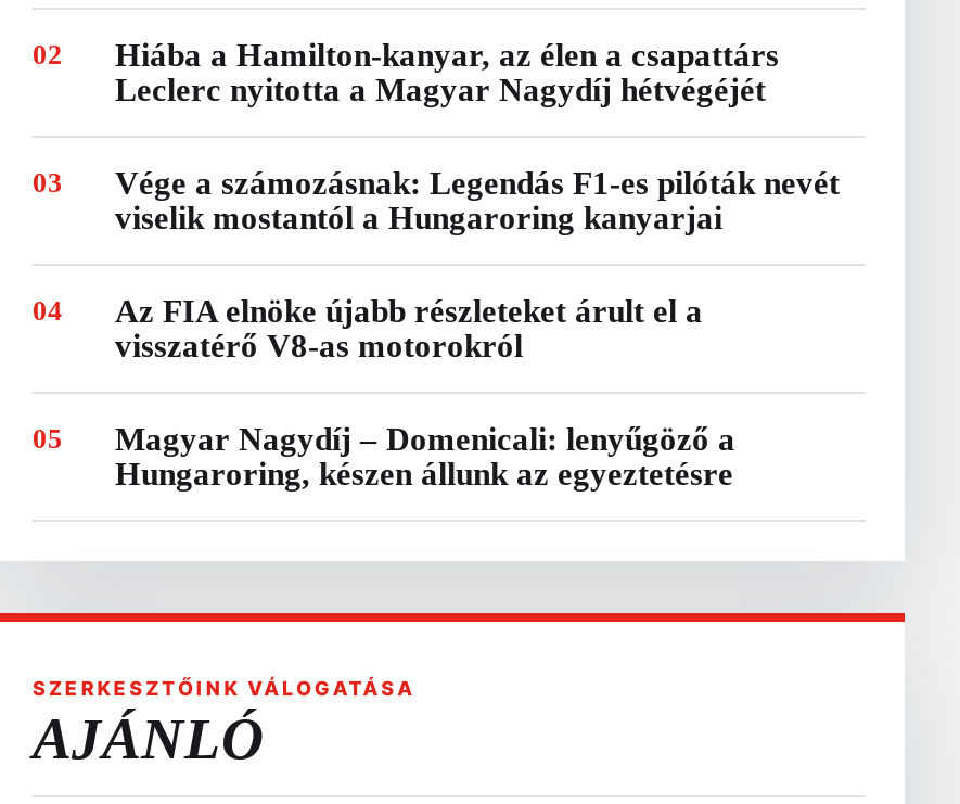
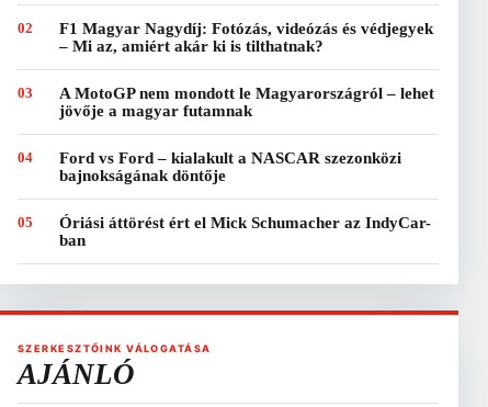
[115,39,779,109] Hiába a Hamilton-kanyar, az élen a csapattárs | Leclerc nyitotta a Magyar Nagydíj hétvégéjét -> [59,19,433,54] F1 Magyar Nagydíj: Fotózás, videózás és védjegyek | – Mi az, amiért akár ki is tilthatnak?
[115,167,840,237] Vége a számozásnak: Legendás F1-es pilóták nevét | viselik mostantól a Hungaroring kanyarjai -> [59,84,434,119] A MotoGP nem mondott le Magyarországról – lehet | jövője a magyar futamnak
[115,295,703,365] Az FIA elnöke újabb részleteket árult el a | visszatérő V8-as motorokról -> [59,149,401,184] Ford vs Ford – kialakult a NASCAR szezonközi | bajnokságának döntője
[115,423,735,493] Magyar Nagydíj – Domenicali: lenyűgöző a | Hungaroring, készen állunk az egyeztetésre -> [59,213,431,249] Óriási áttörést ért el Mick Schumacher az IndyCar- | ban

